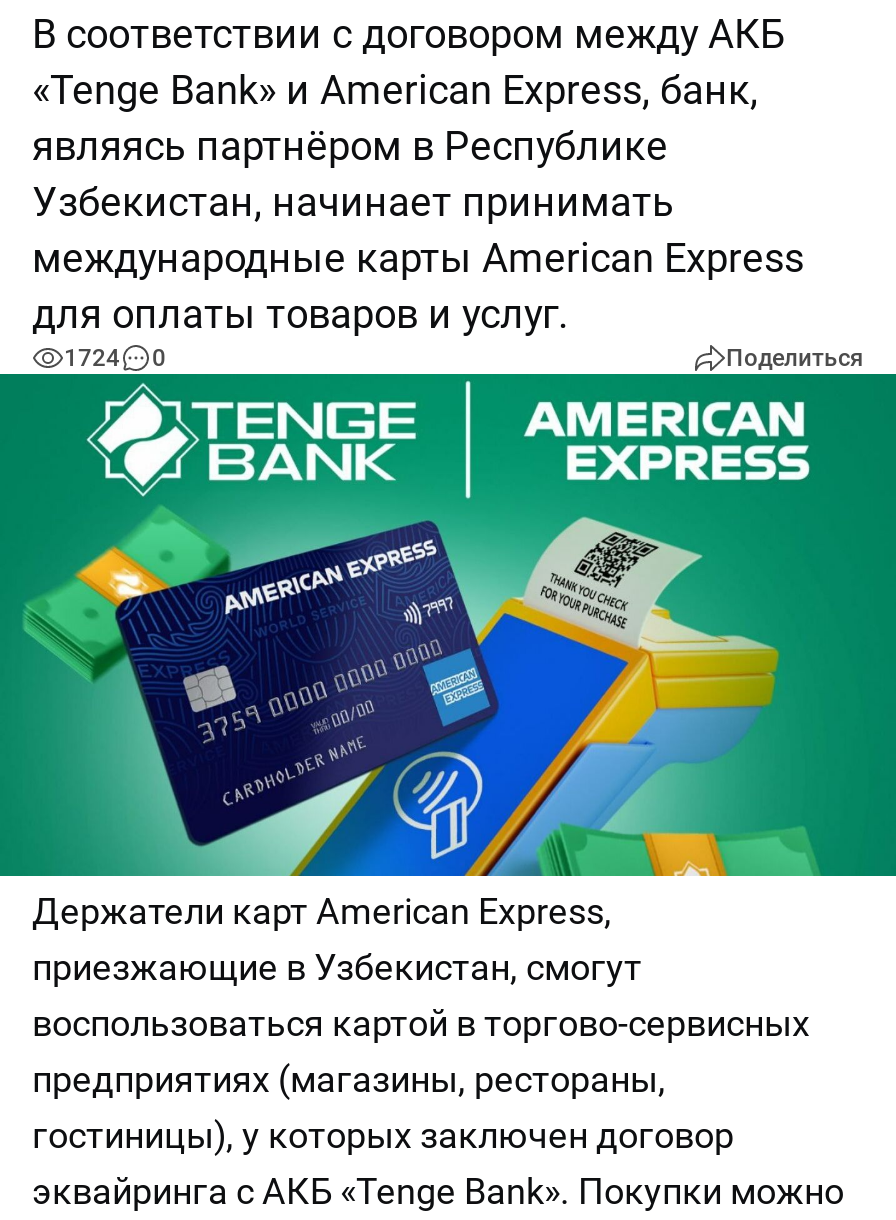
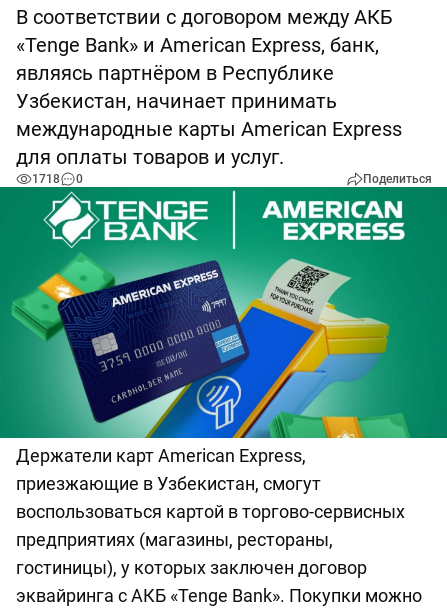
[64,344,166,372] 1724 0 -> [32,172,83,186] 1718 0

